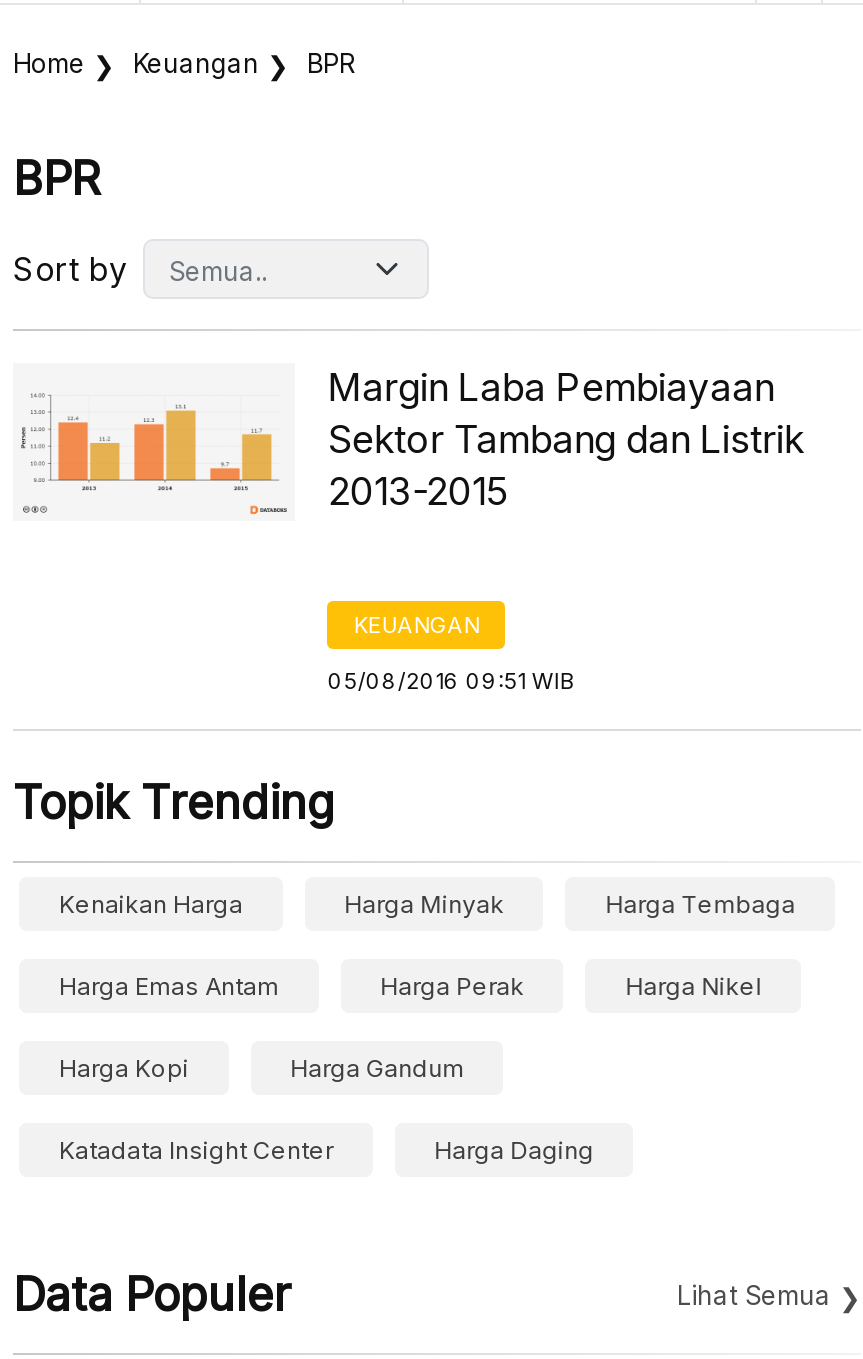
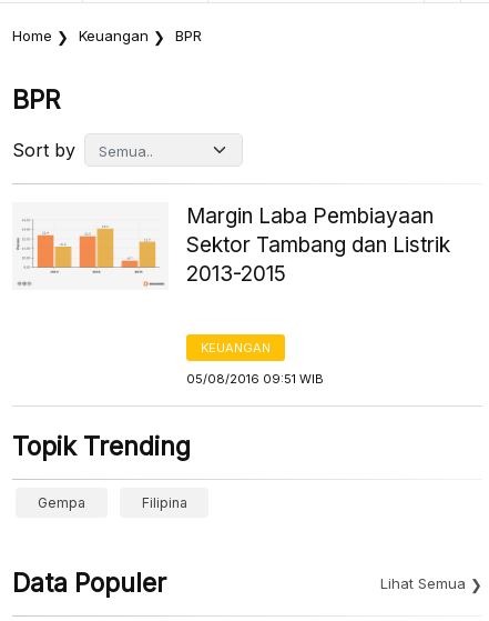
[59,889,795,1165] Kenaikan Harga | Harga Minyak | Harga Tembaga | Harga Emas Antam | Harga Perak | Harga Nikel | Harga Kopi | Harga Gandum | Katadata Insight Center | Harga Daging -> [38,494,187,511] Gempa | Filipina

